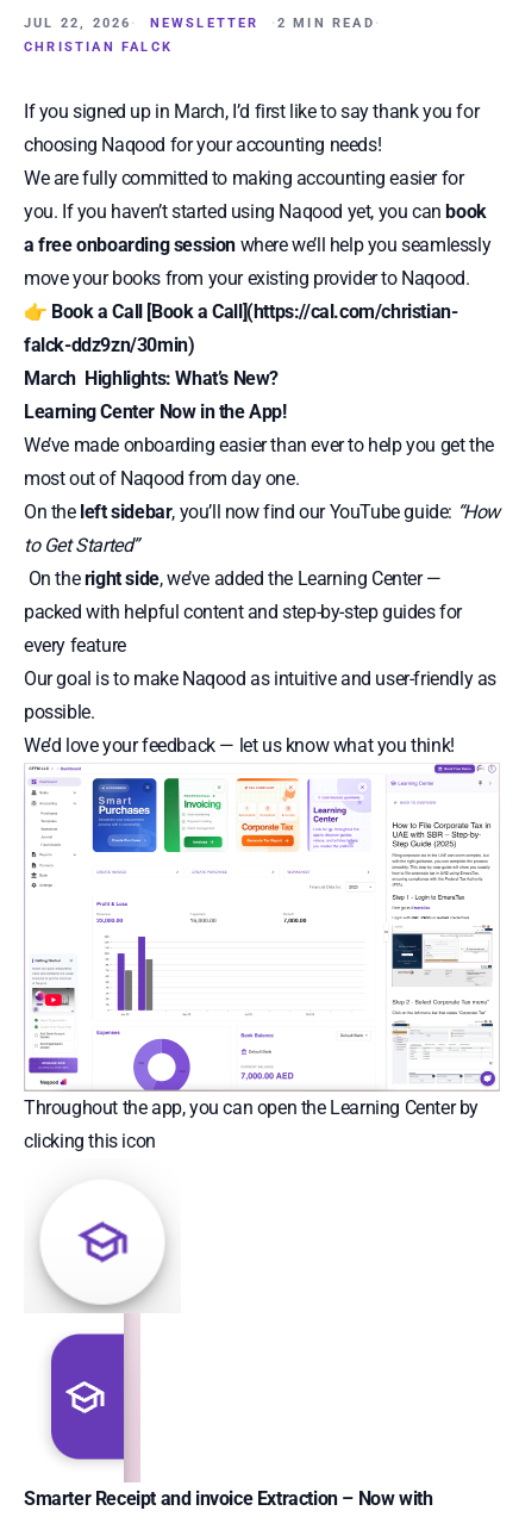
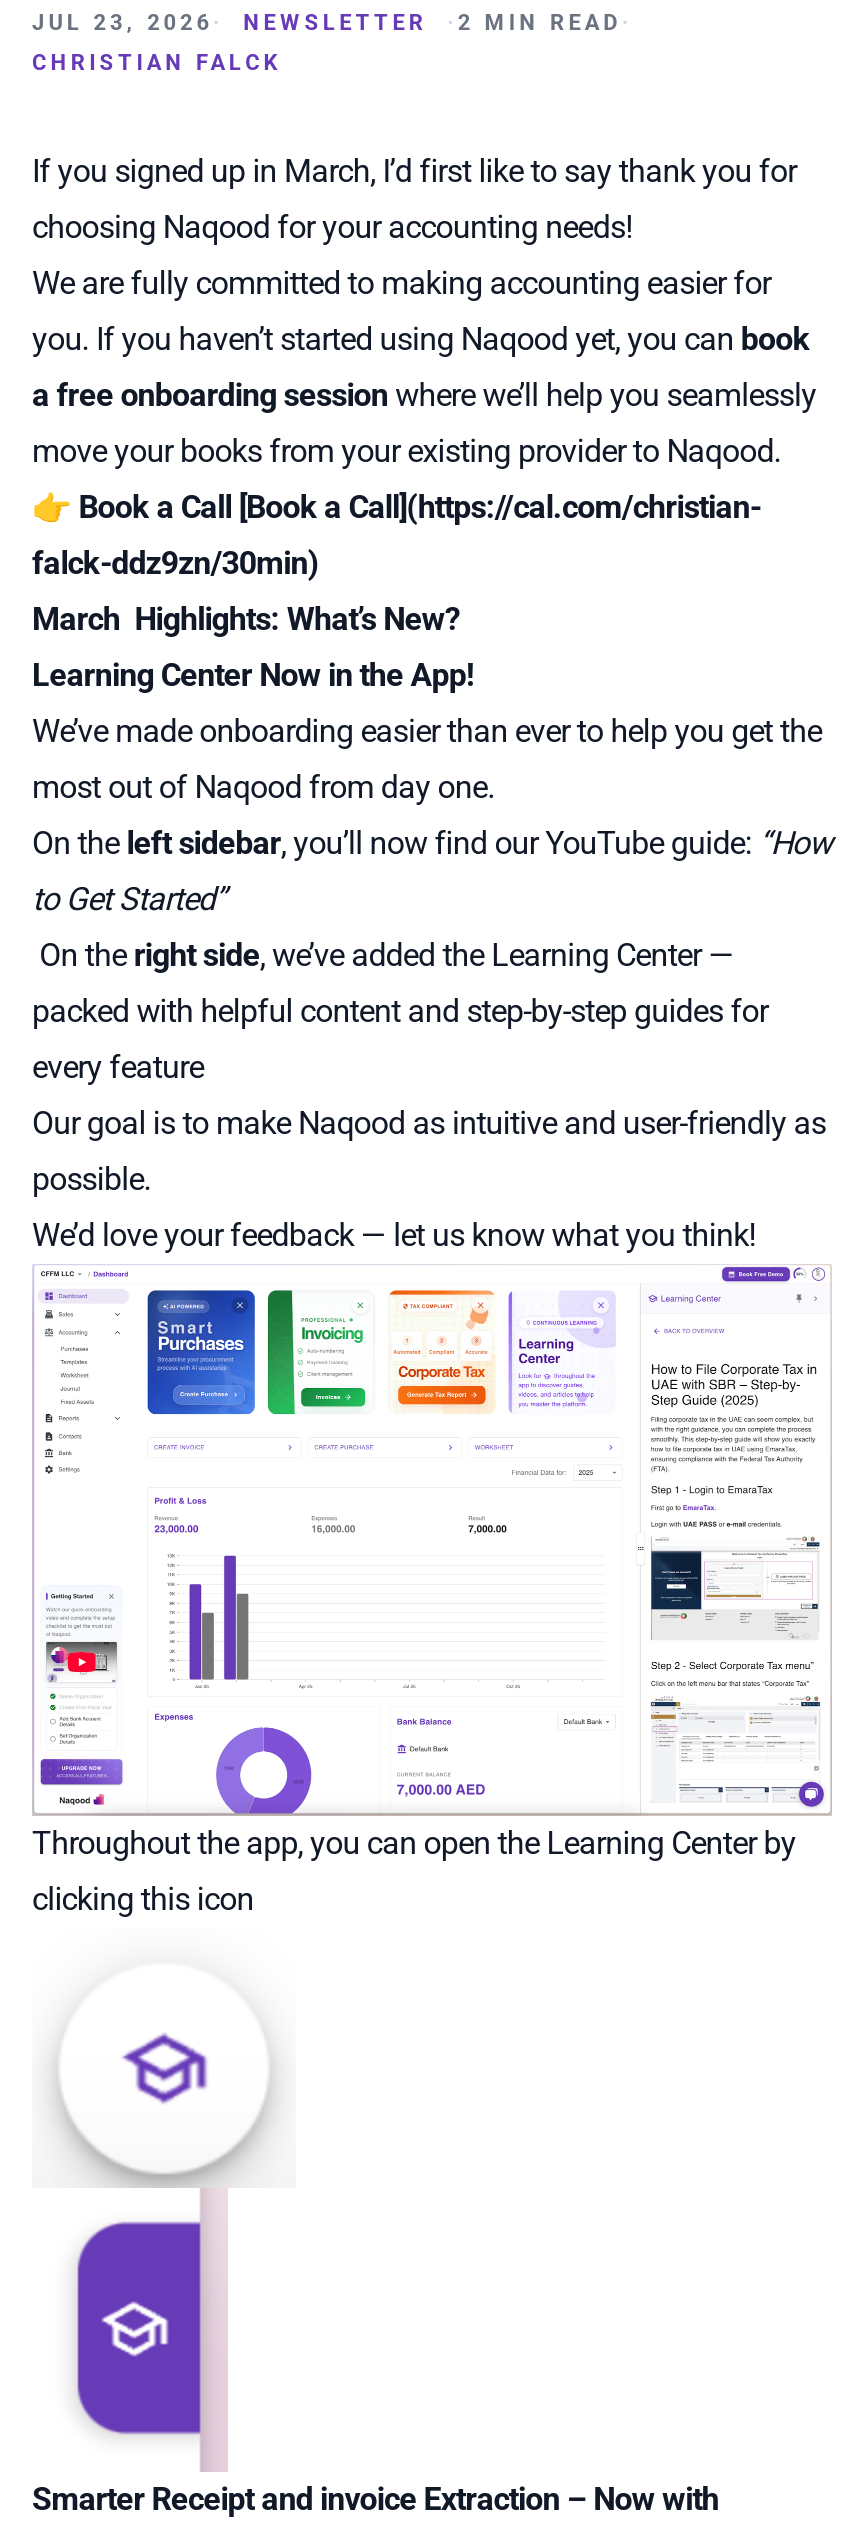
[24,15,381,31] JUL 22, 2026 · NEWSLETTER · 2 MIN READ · -> [32,10,632,36] JUL 23, 2026 · NEWSLETTER · 2 MIN READ ·

